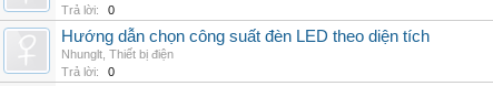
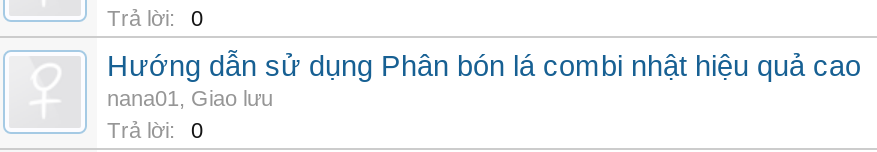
[61,28,430,61] Hướng dẫn chọn công suất đèn LED theo diện tích | Nhunglt, Thiết bị điện -> [107,50,861,110] Hướng dẫn sử dụng Phân bón lá combi nhật hiệu quả cao | nana01, Giao lưu

